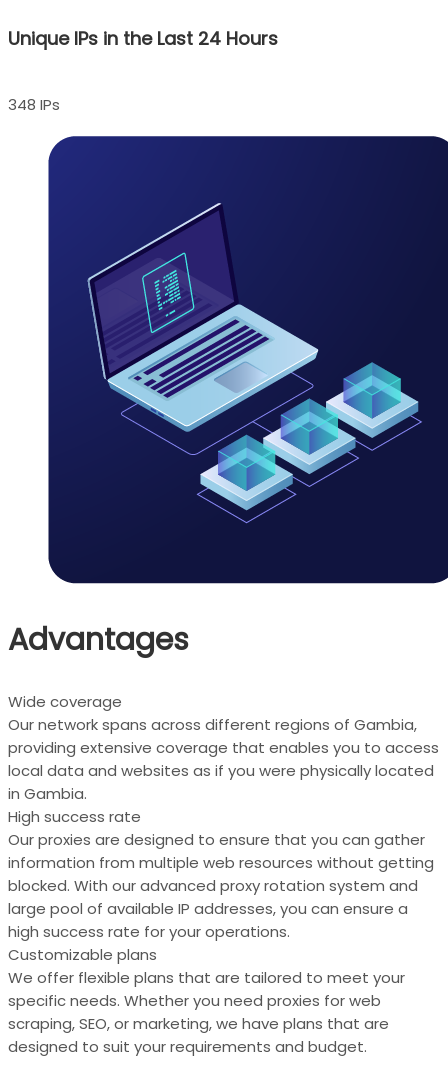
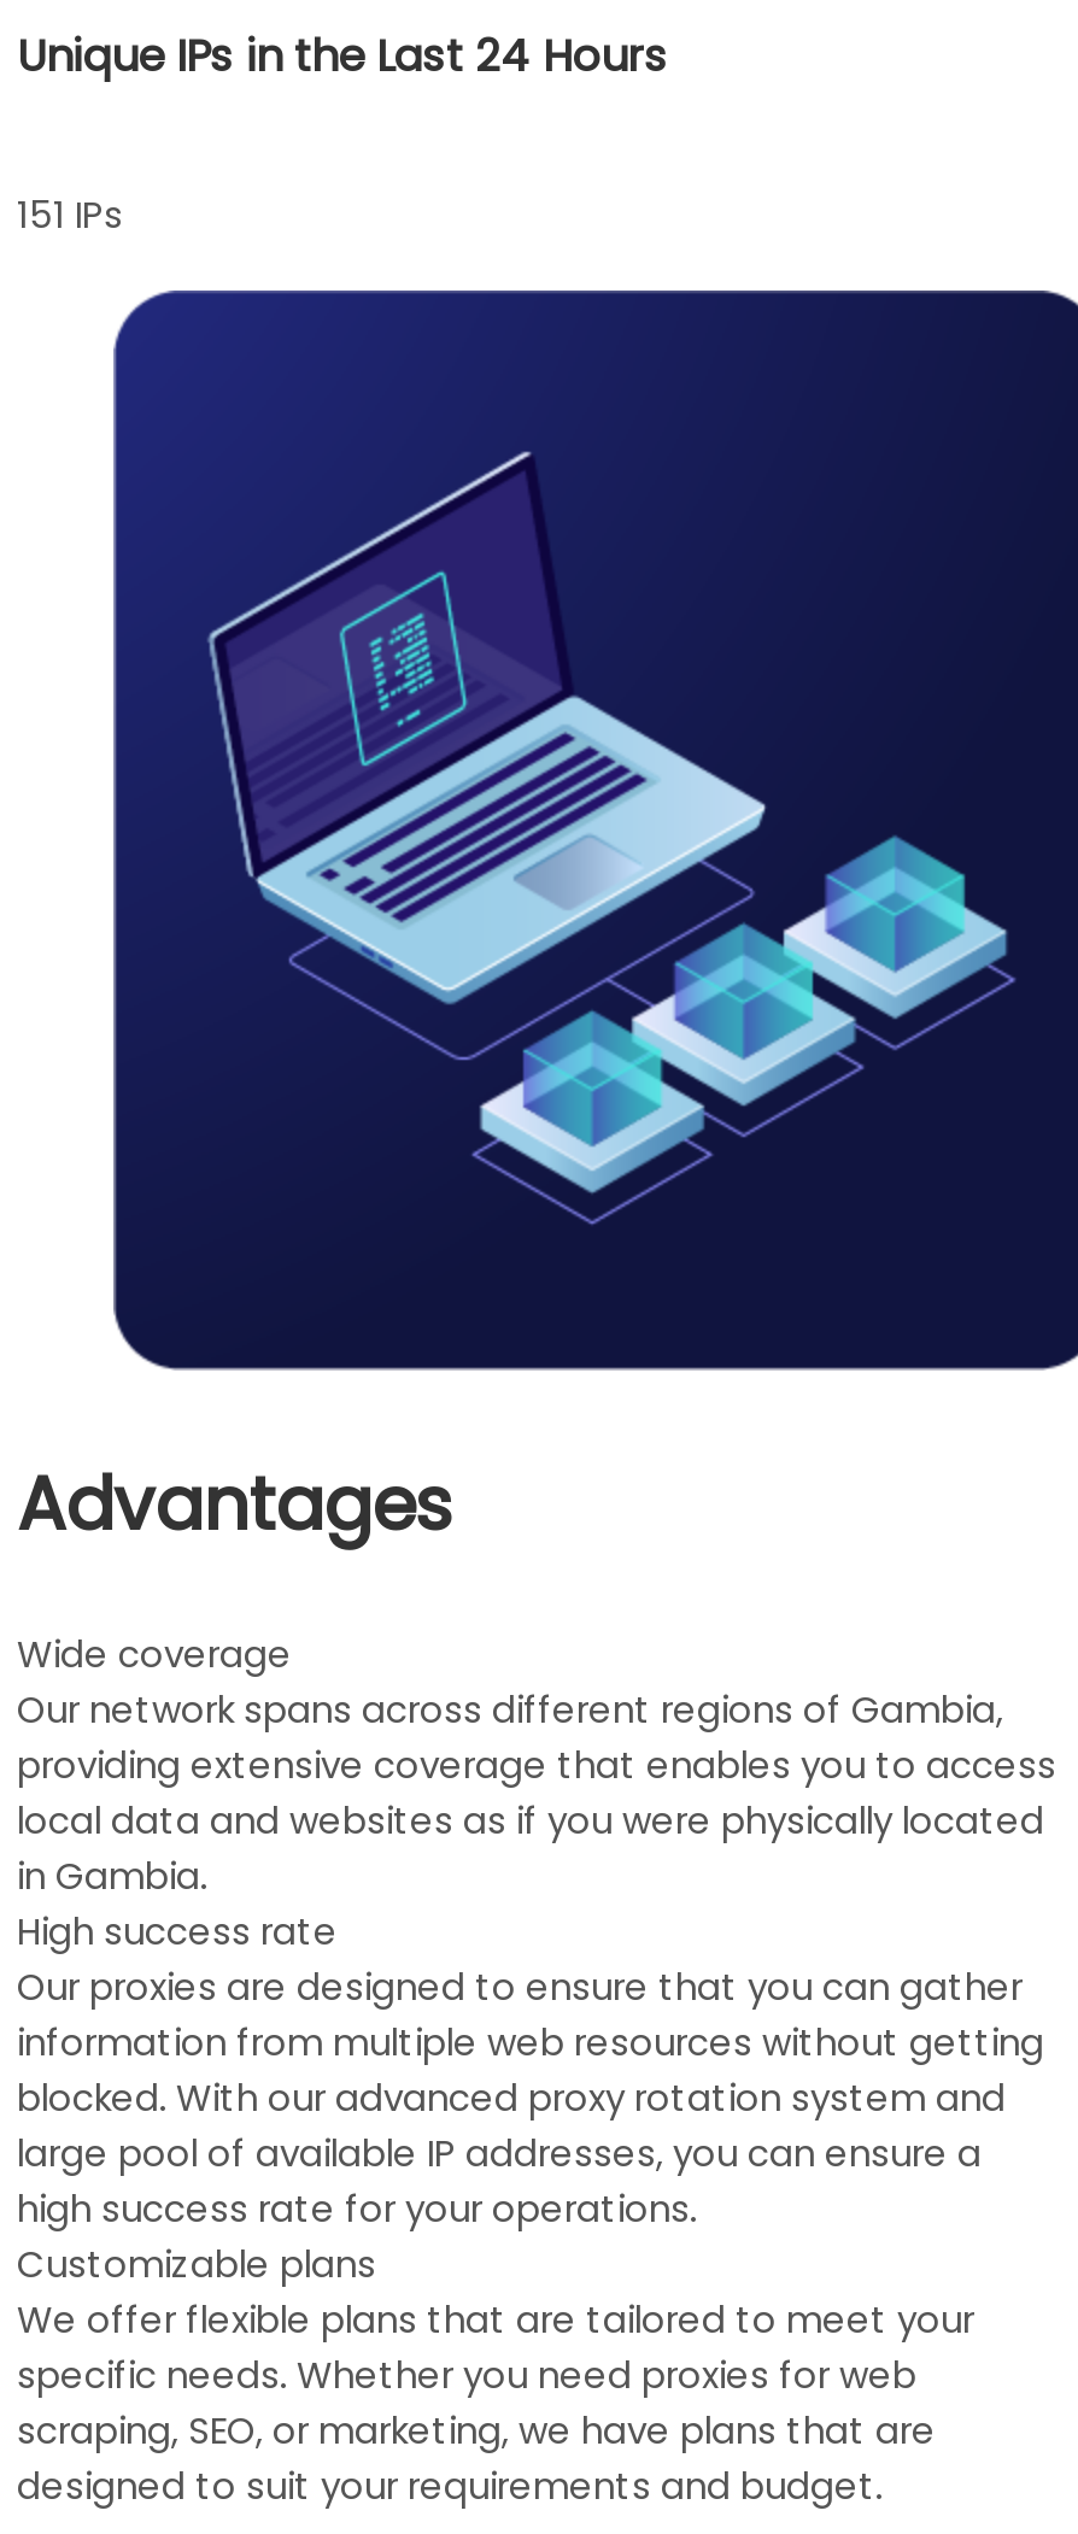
[8,94,60,115] 348 IPs -> [17,188,123,239] 151 IPs

